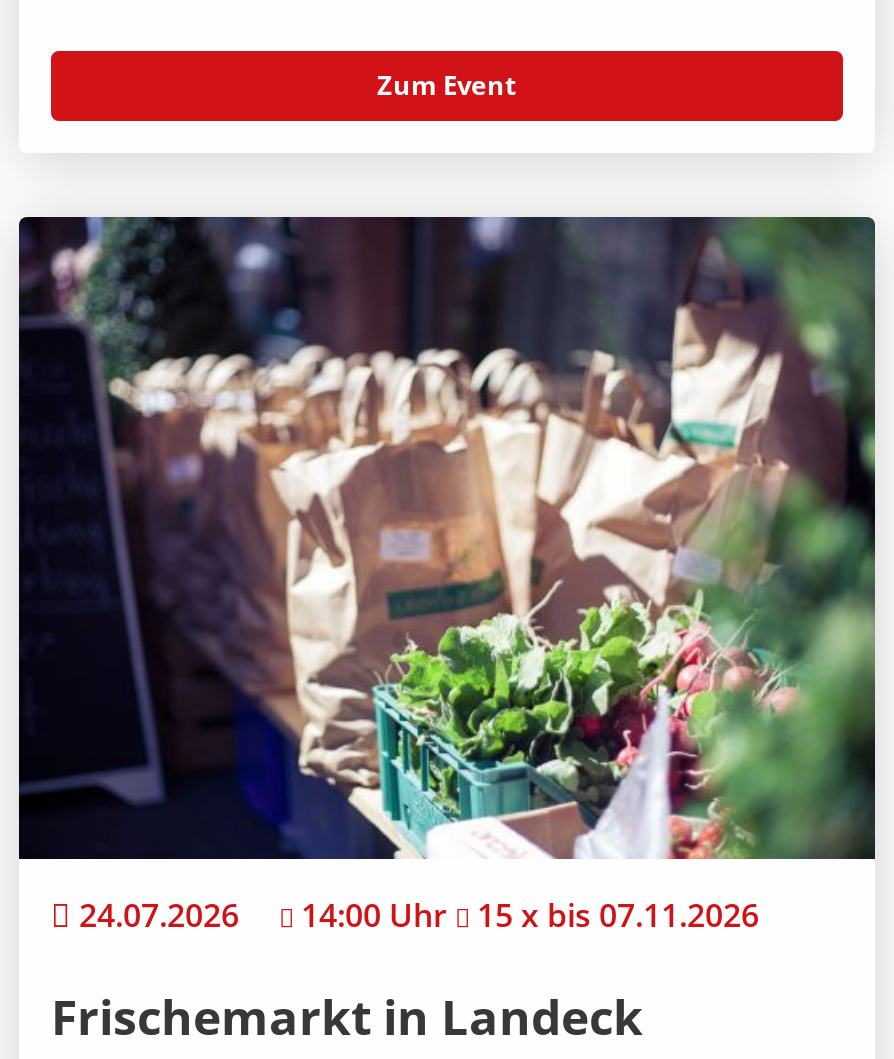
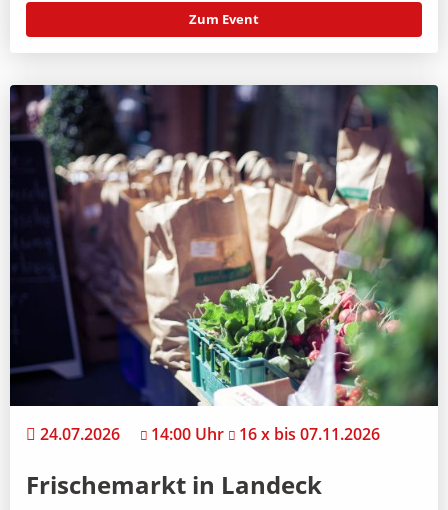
[477,892,759,936] 15 x bis 07.11.2026 -> [239,423,380,445] 16 x bis 07.11.2026

